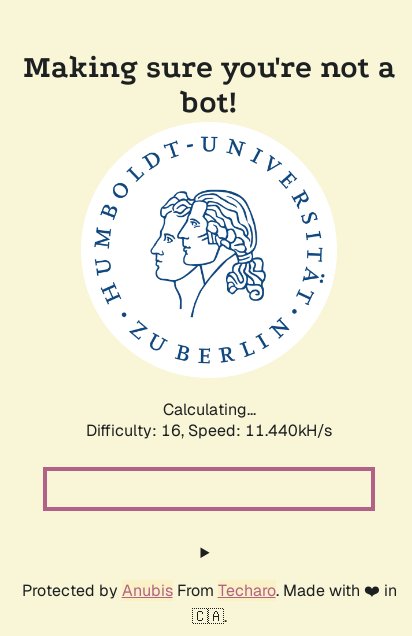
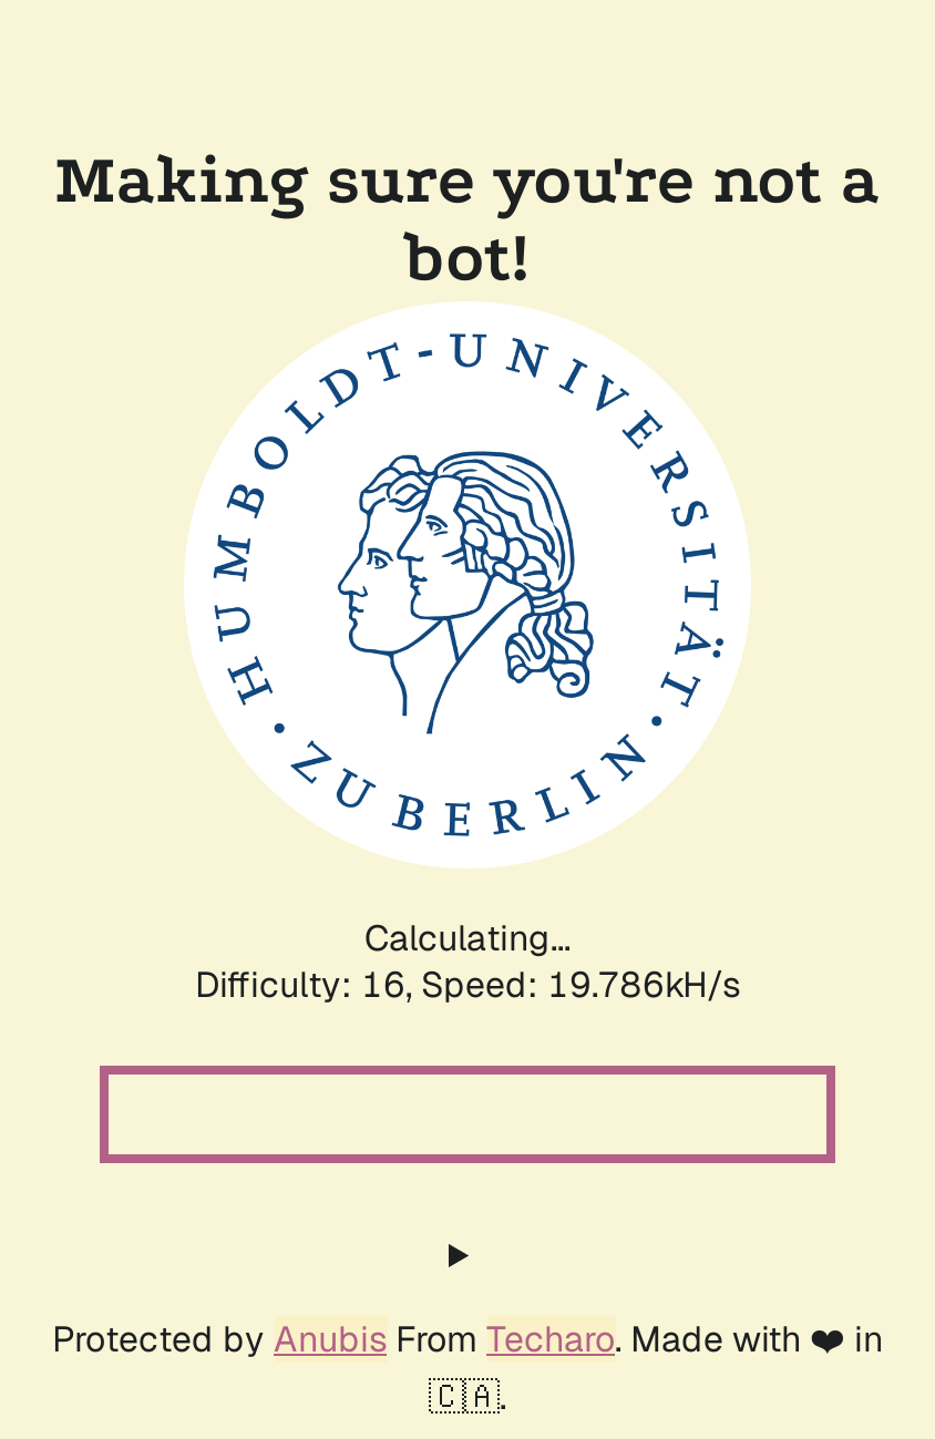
[86,420,332,441] Difficulty: 16, Speed: 11.440kH/s -> [195,962,740,1008] Difficulty: 16, Speed: 19.786kH/s

